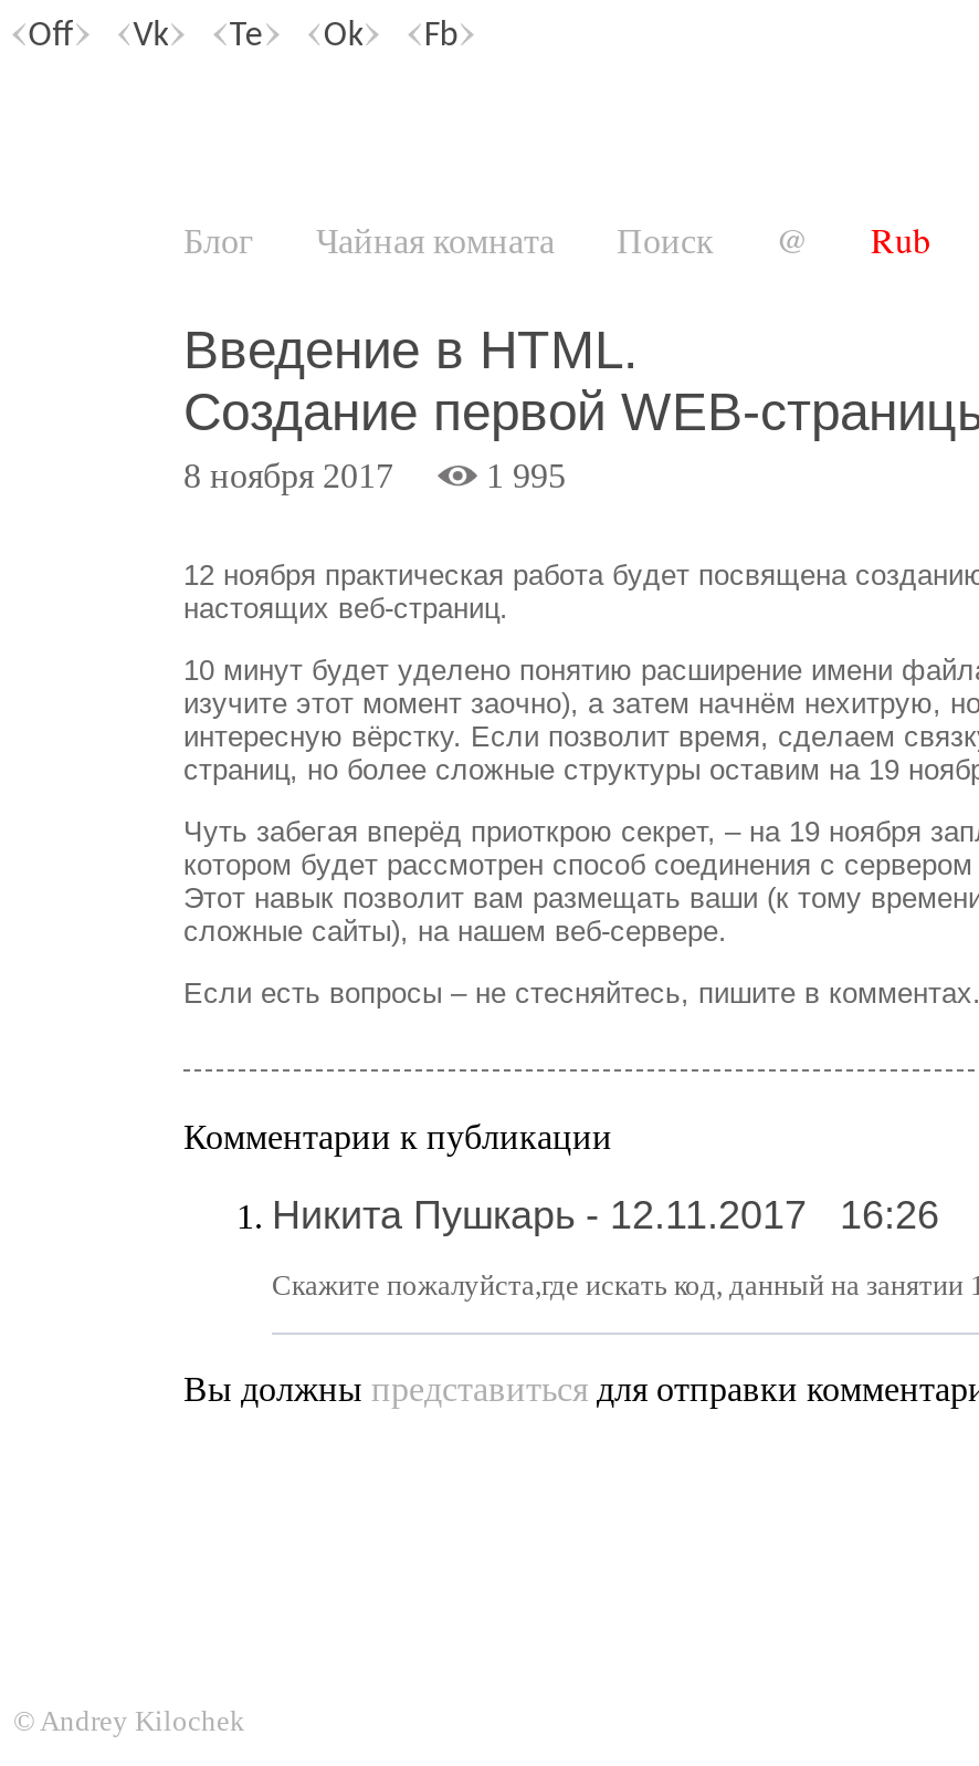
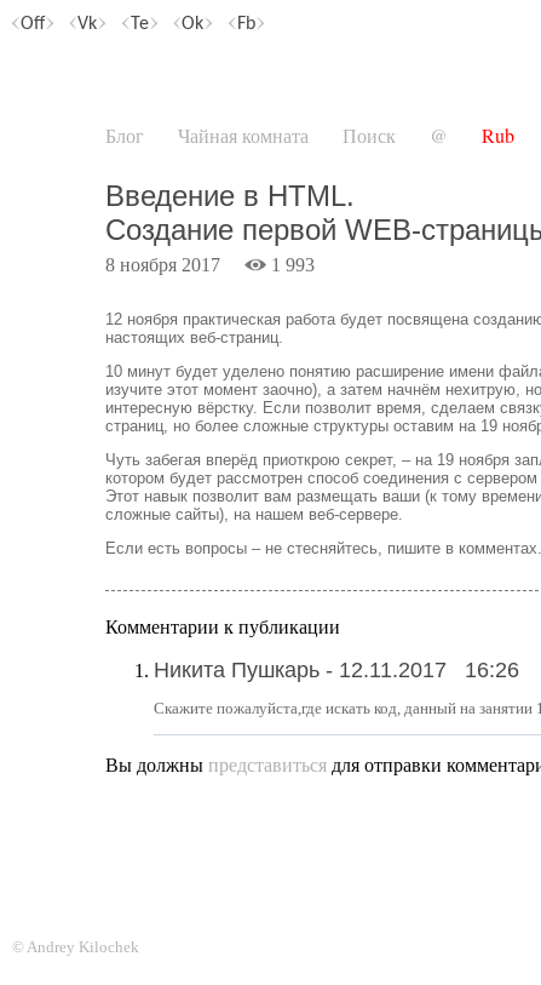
[183,457,575,494] 8 ноября 2017 1 995 -> [105,254,320,275] 8 ноября 2017 1 993

